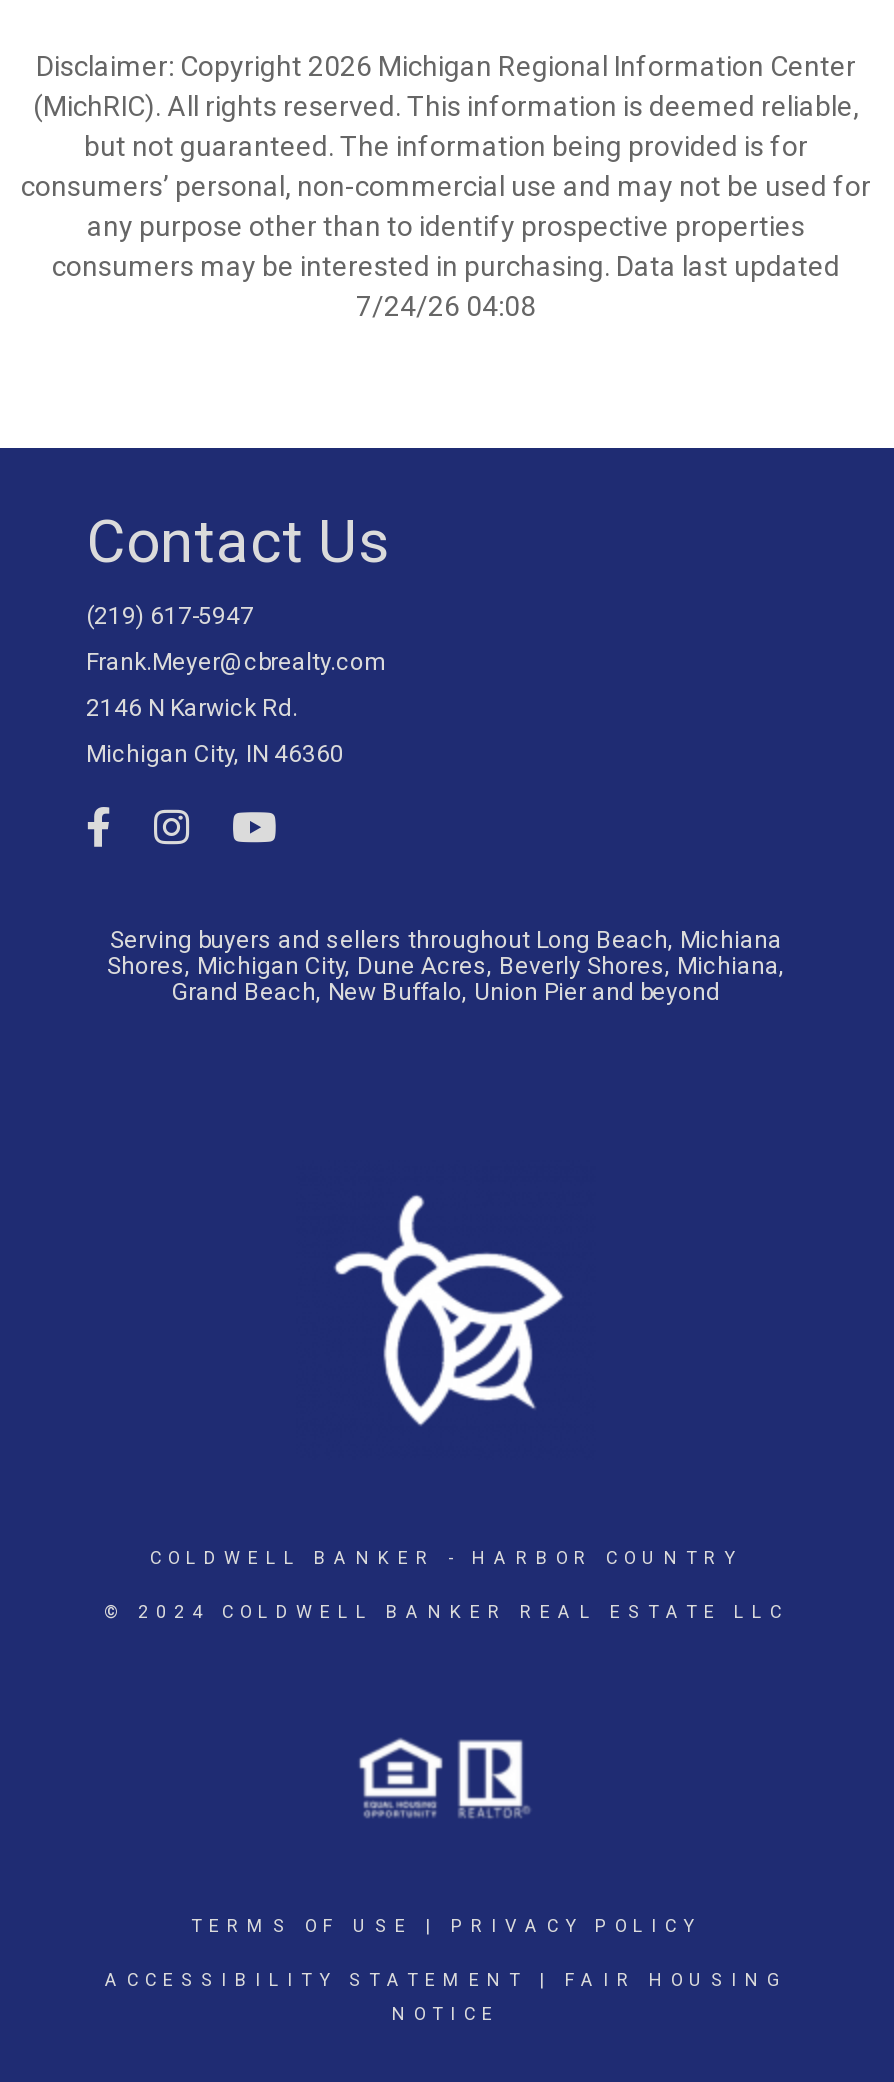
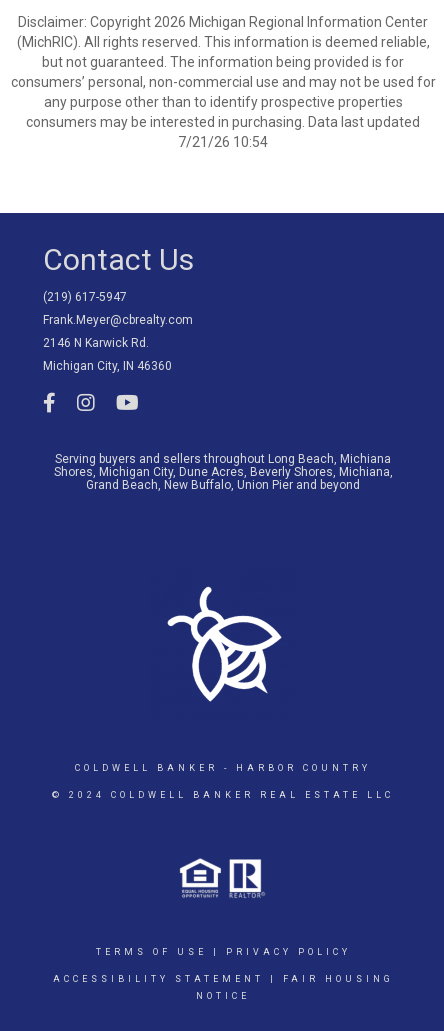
[356,290,536,322] 7/24/26 04:08 -> [178,134,268,150] 7/21/26 10:54

